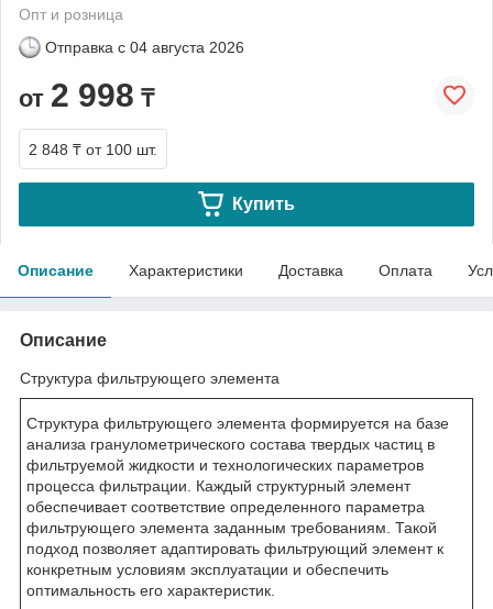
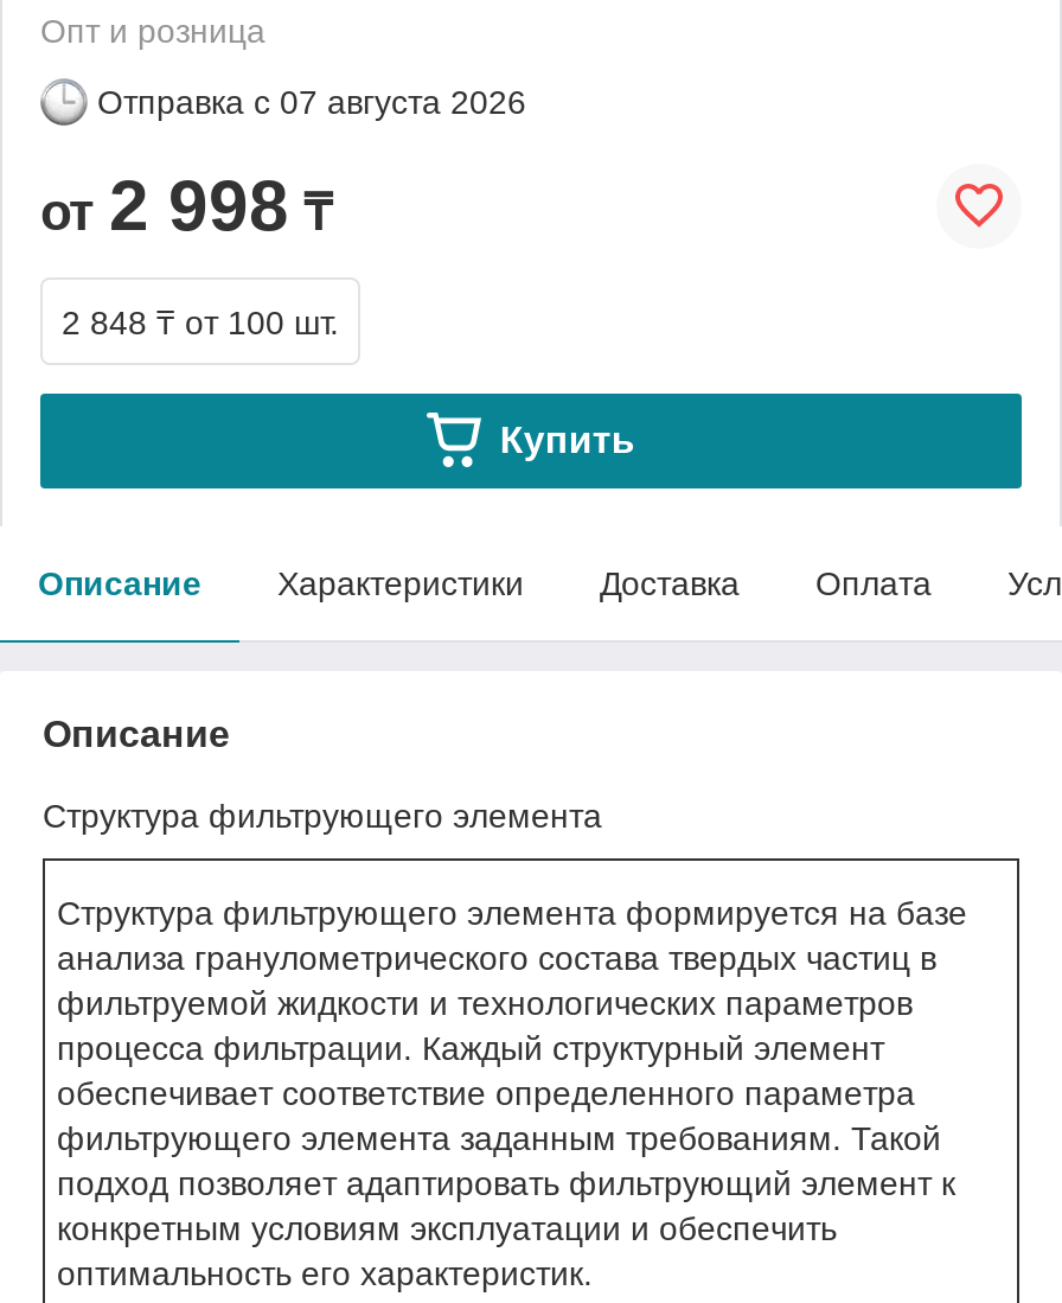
[45,38,244,56] Отправка с 04 августа 2026 -> [97,83,526,120] Отправка с 07 августа 2026

